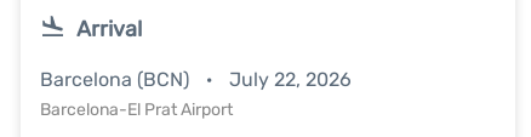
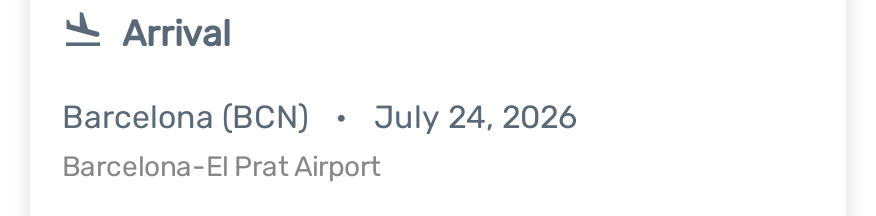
[40,68,352,91] Barcelona (BCN) July 22, 2026 -> [62,98,578,136] Barcelona (BCN) July 24, 2026

